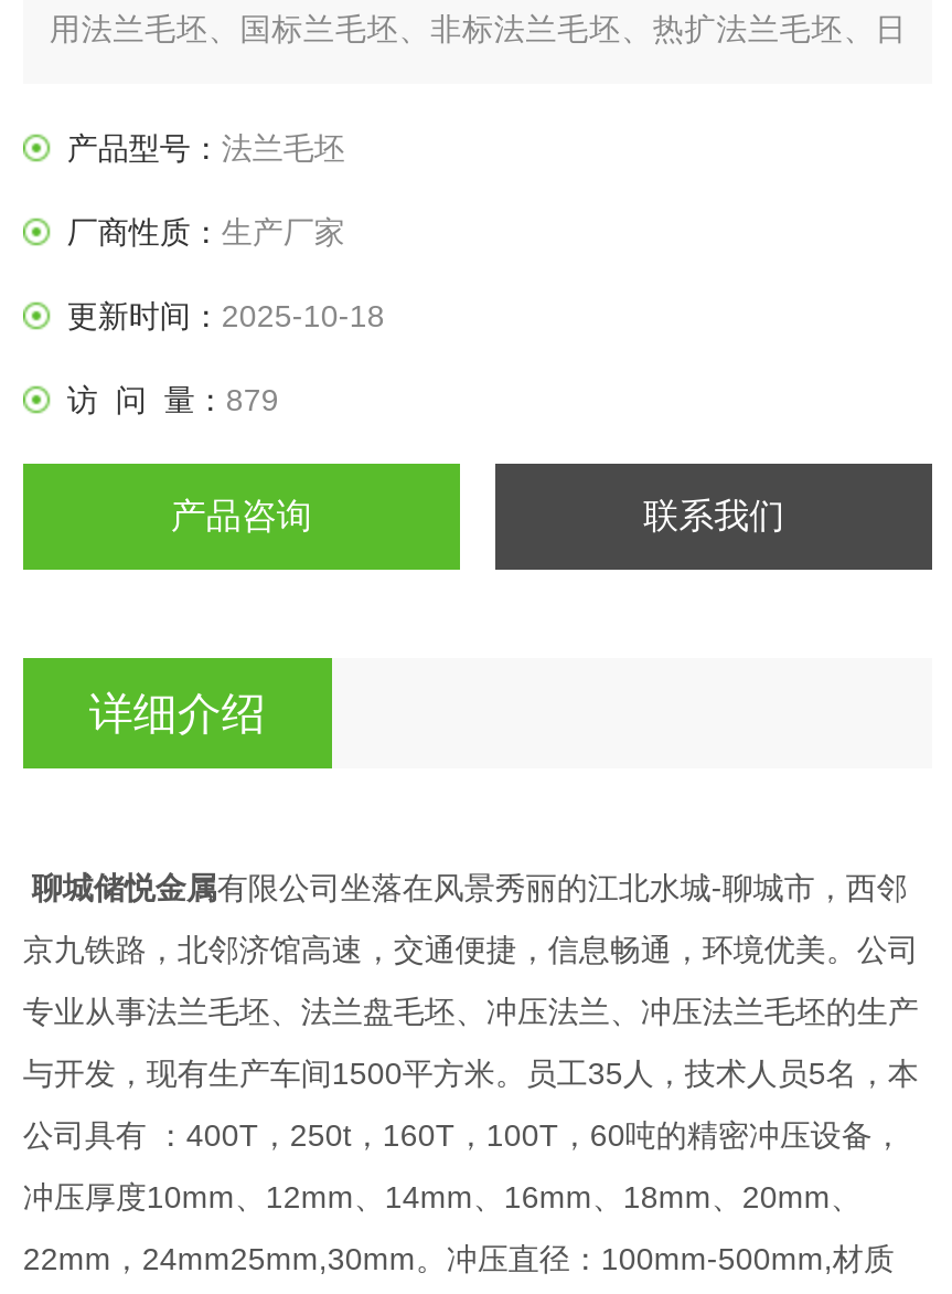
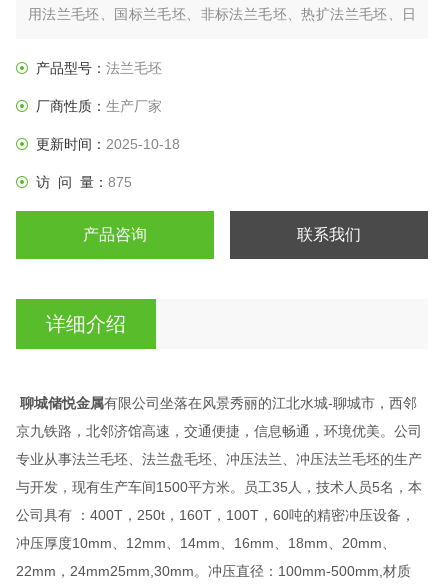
[67,381,279,416] 访 问 量：879 -> [36,173,132,189] 访 问 量：875

